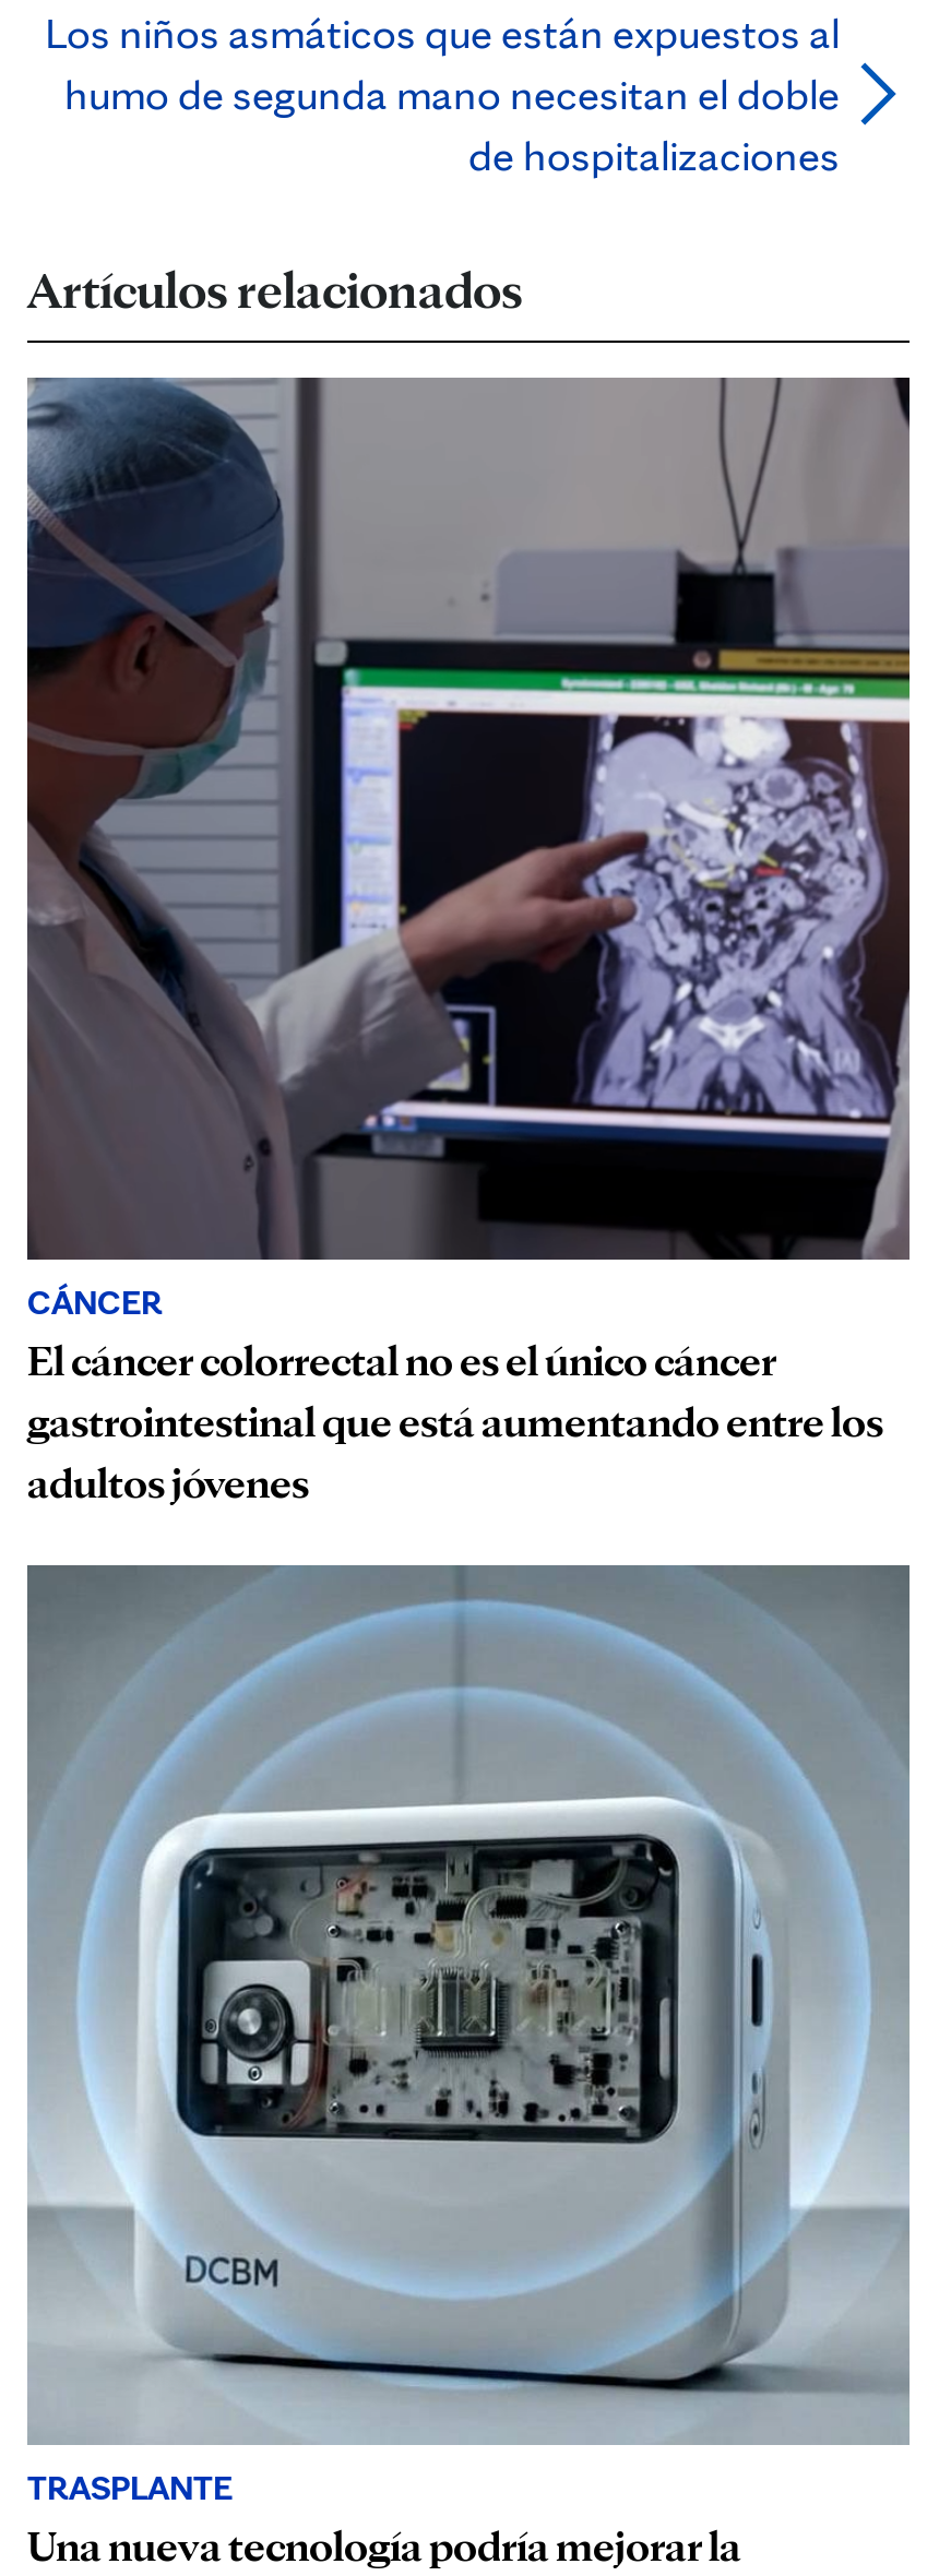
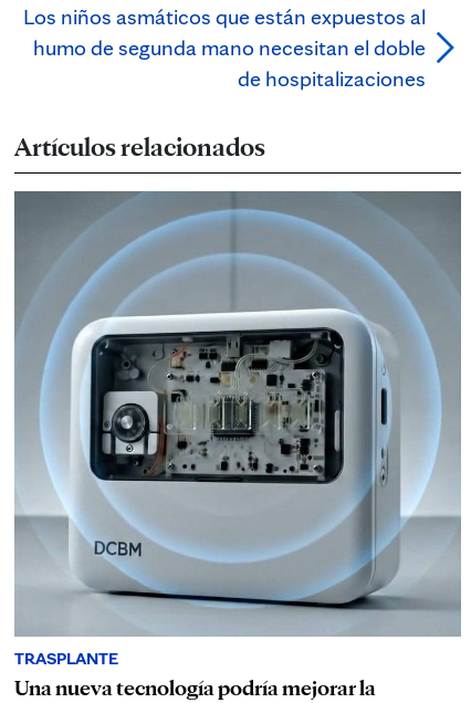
[27,378,912,1508] [image] | CÁNCER | El cáncer colorrectal no es el único cáncer | gastrointestinal que está aumentando entre los | adultos jóvenes -> none

